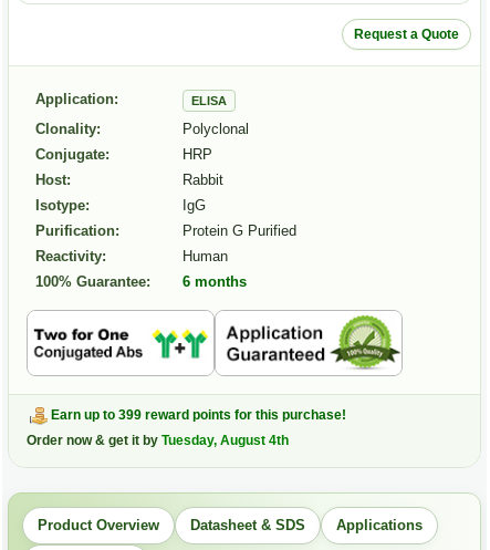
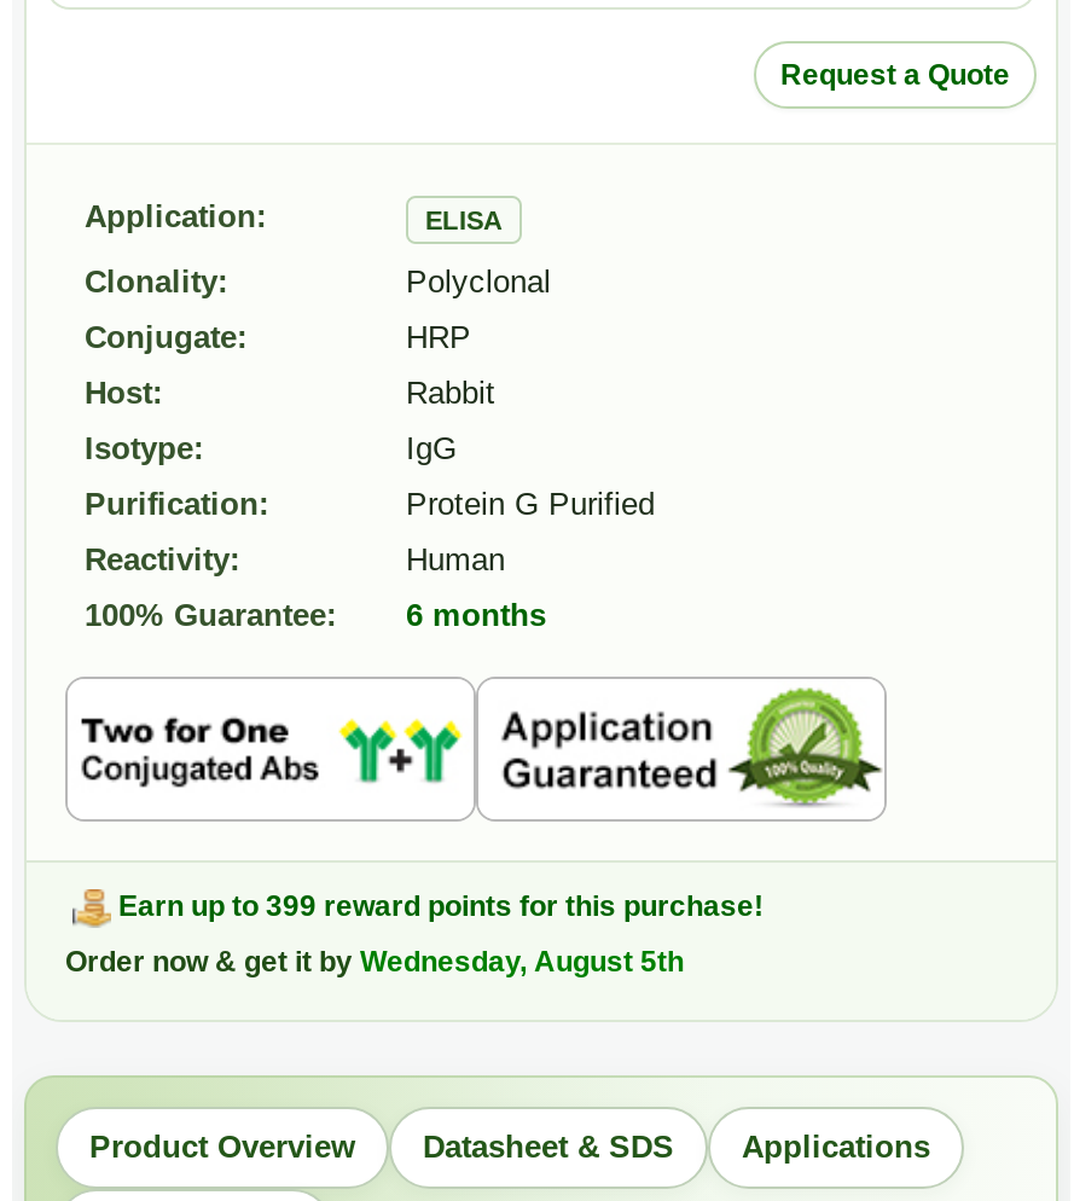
[27,432,289,448] Order now & get it by Tuesday, August 4th -> [65,944,684,978] Order now & get it by Wednesday, August 5th

